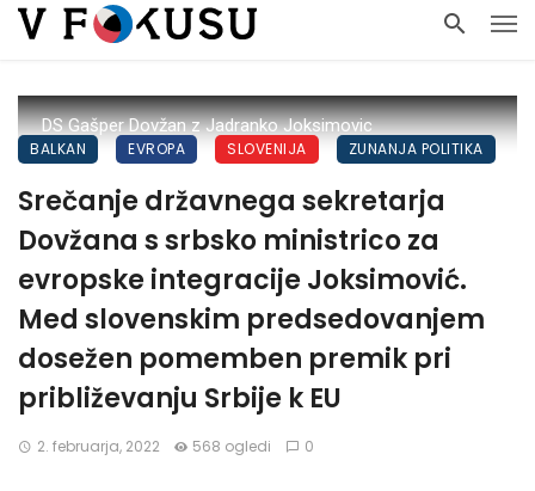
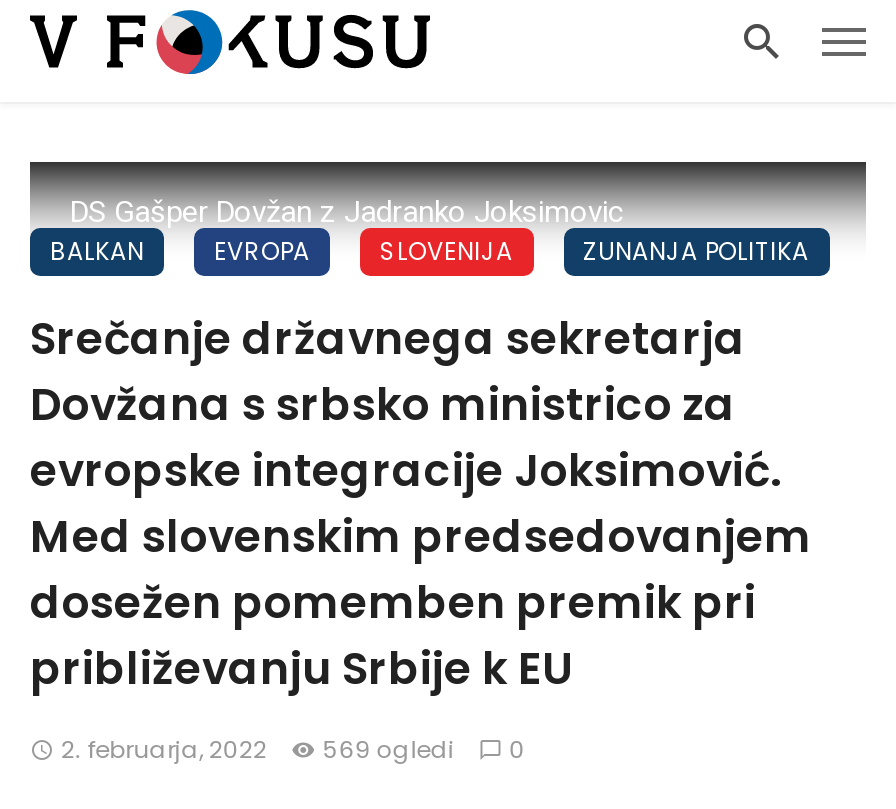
[37,436,314,456] 2. februarja, 2022 568 ogledi 0 -> [61,732,526,766] 2. februarja, 2022 569 ogledi 0

